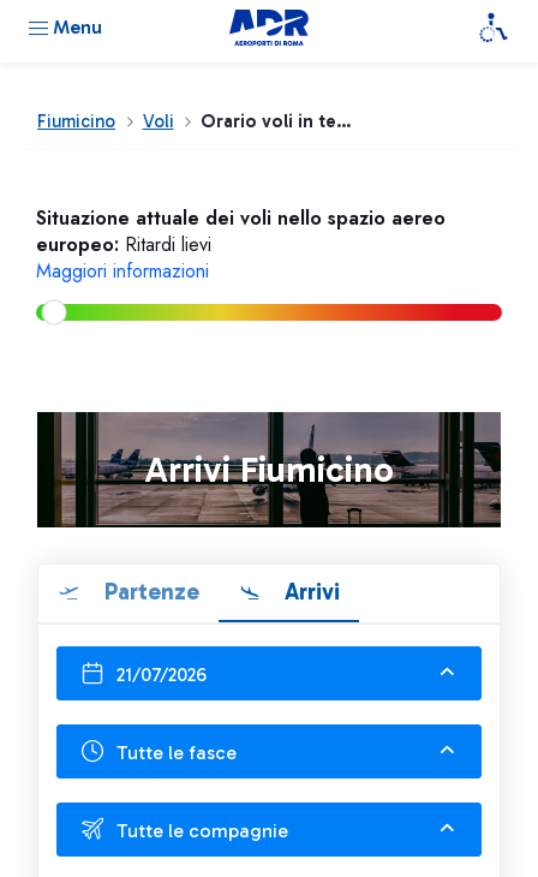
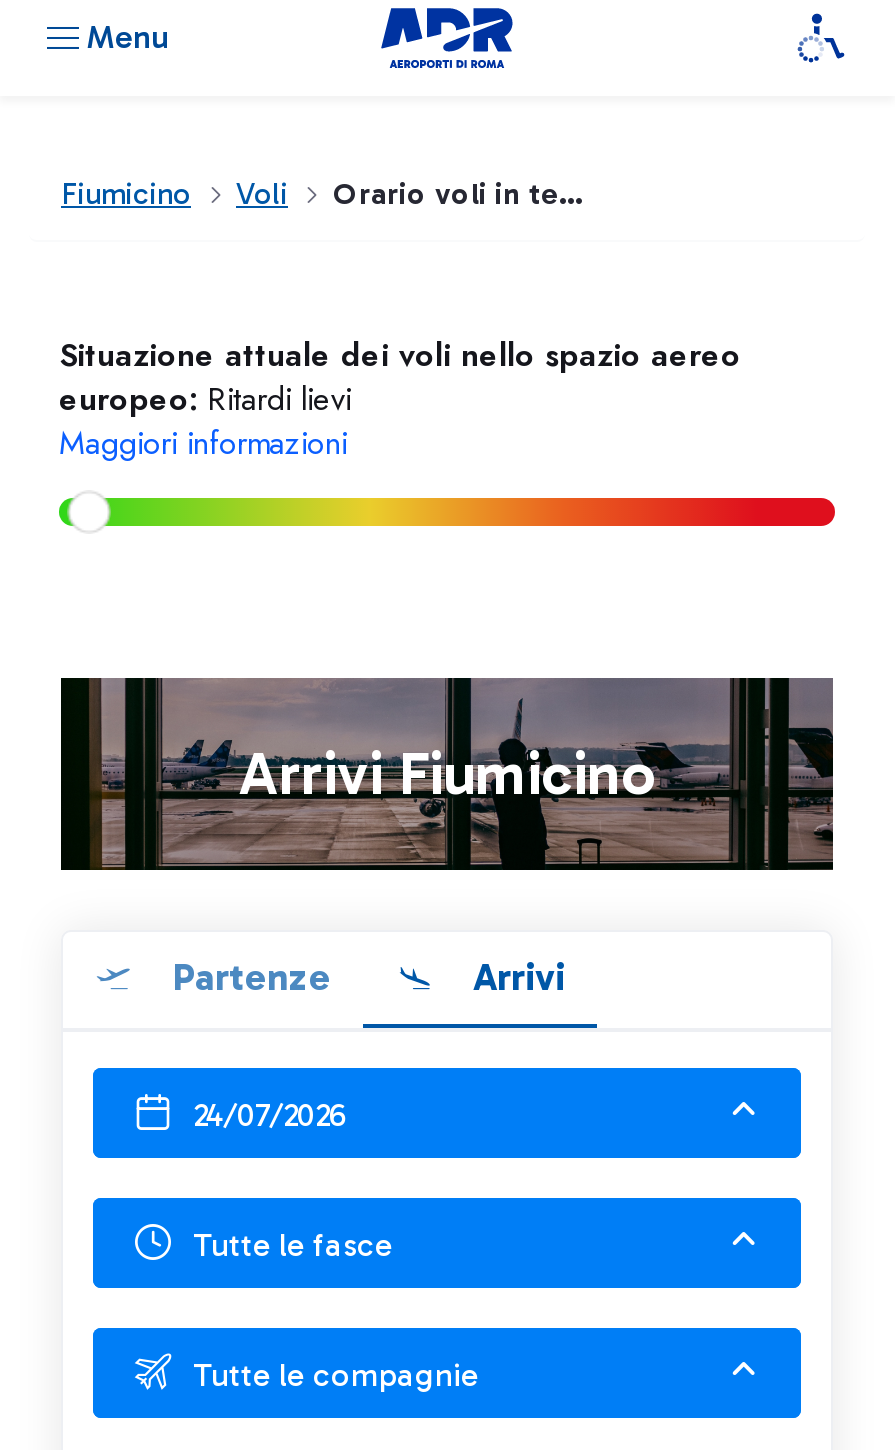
[116,663,207,686] 21/07/2026 -> [193,1096,347,1134] 24/07/2026

